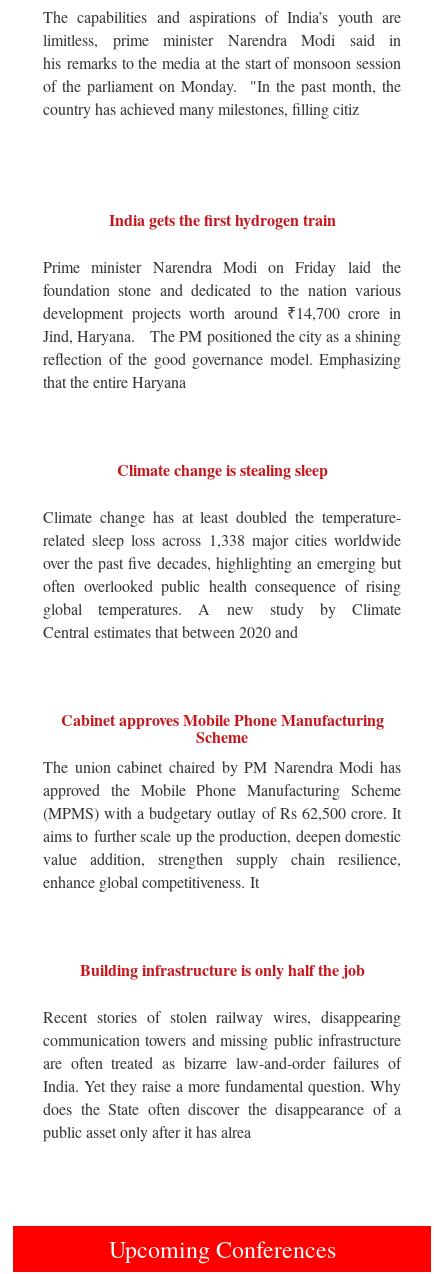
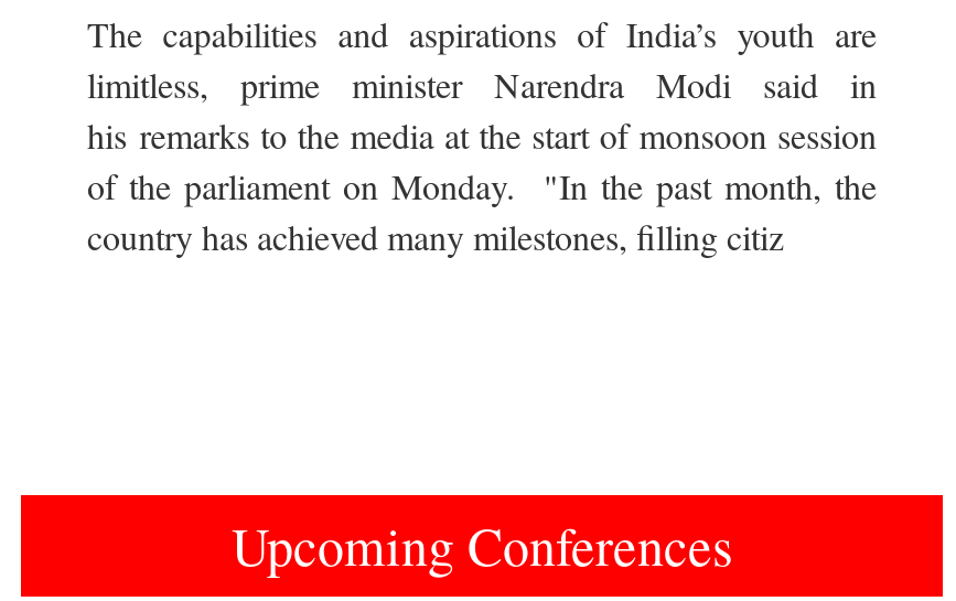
[43,208,401,392] India gets the first hydrogen train | Prime minister Narendra Modi on Friday laid the | foundation stone and dedicated to the nation various | development projects worth around ₹14,700 crore in | Jind, Haryana. The PM positioned the city as a shining | reflection of the good governance model. Emphasizing | that the entire Haryana -> none
[43,458,401,642] Climate change is stealing sleep | Climate change has at least doubled the temperature- | related sleep loss across 1,338 major cities worldwide | over the past five decades, highlighting an emerging but | often overlooked public health consequence of rising | global temperatures. A new study by Climate | Central estimates that between 2020 and -> none
[43,708,401,892] Cabinet approves Mobile Phone Manufacturing | Scheme | The union cabinet chaired by PM Narendra Modi has | approved the Mobile Phone Manufacturing Scheme | (MPMS) with a budgetary outlay of Rs 62,500 crore. It | aims to further scale up the production, deepen domestic | value addition, strengthen supply chain resilience, | enhance global competitiveness. It -> none
[43,958,401,1142] Building infrastructure is only half the job | Recent stories of stolen railway wires, disappearing | communication towers and missing public infrastructure | are often treated as bizarre law-and-order failures of | India. Yet they raise a more fundamental question. Why | does the State often discover the disappearance of a | public asset only after it has alrea -> none

